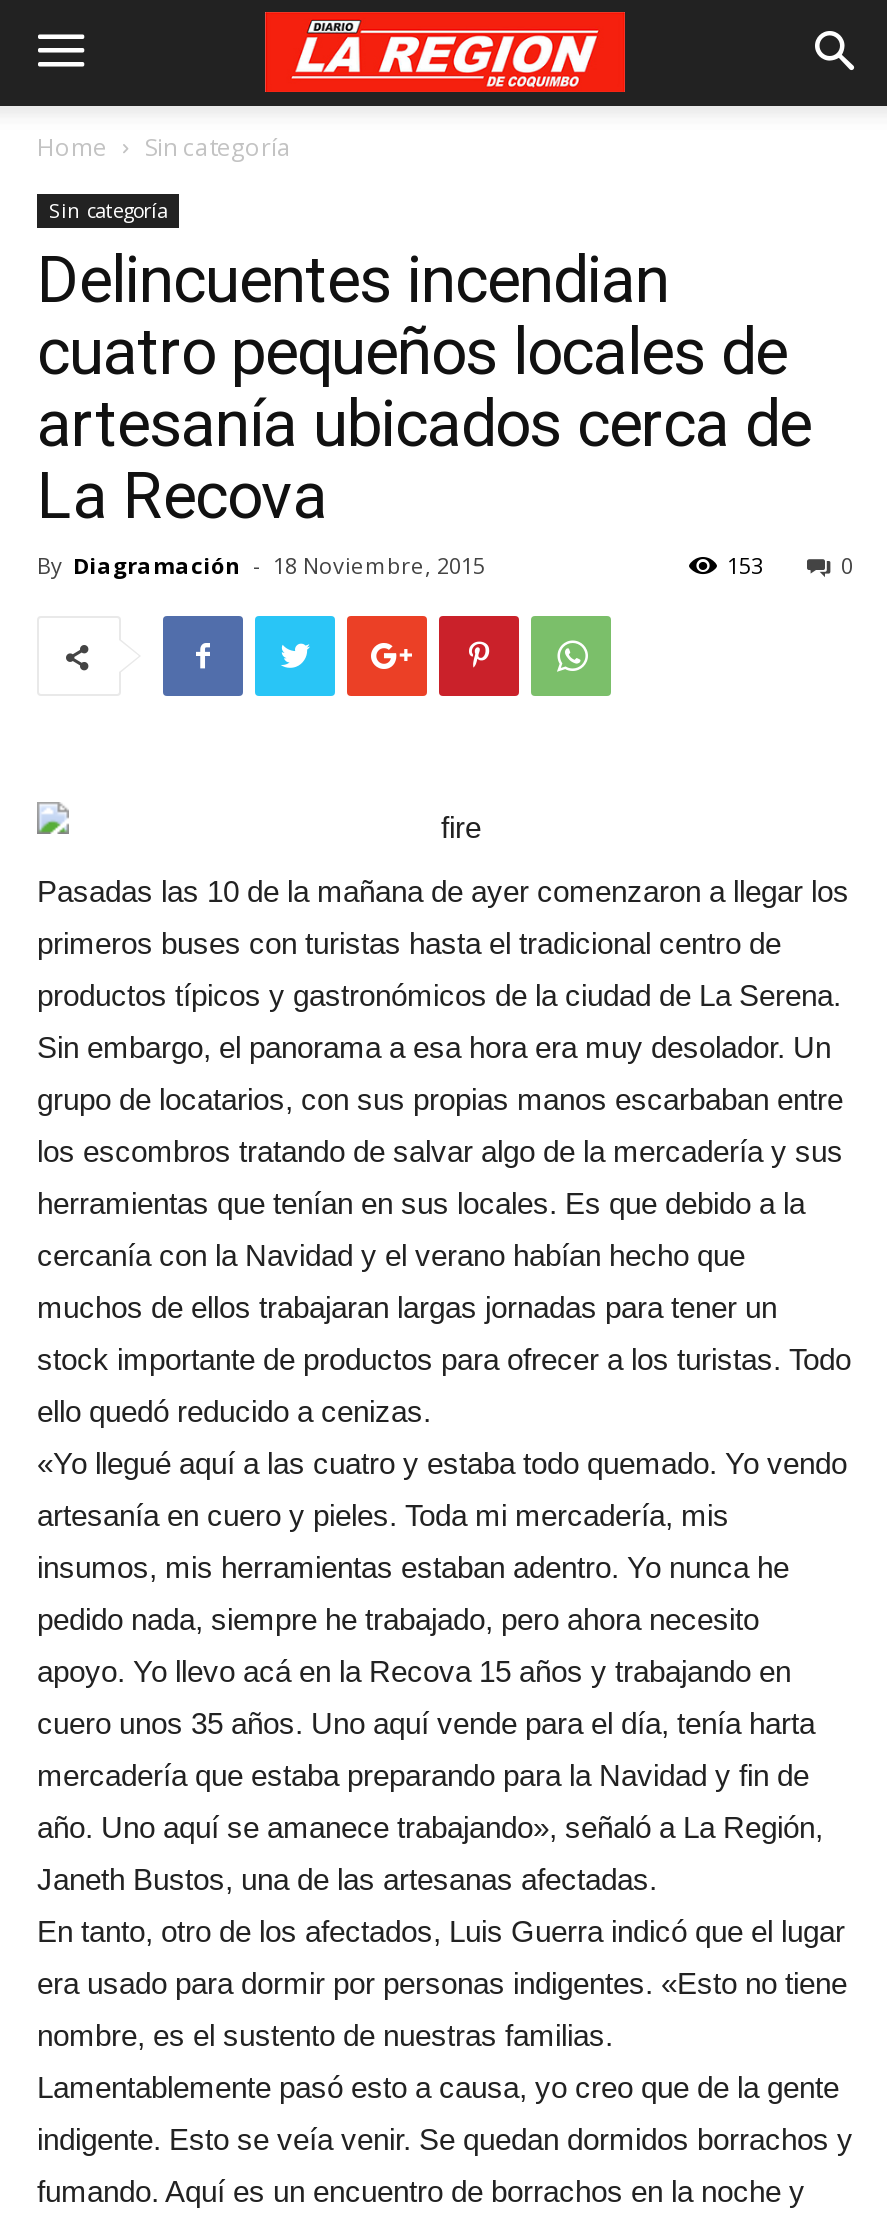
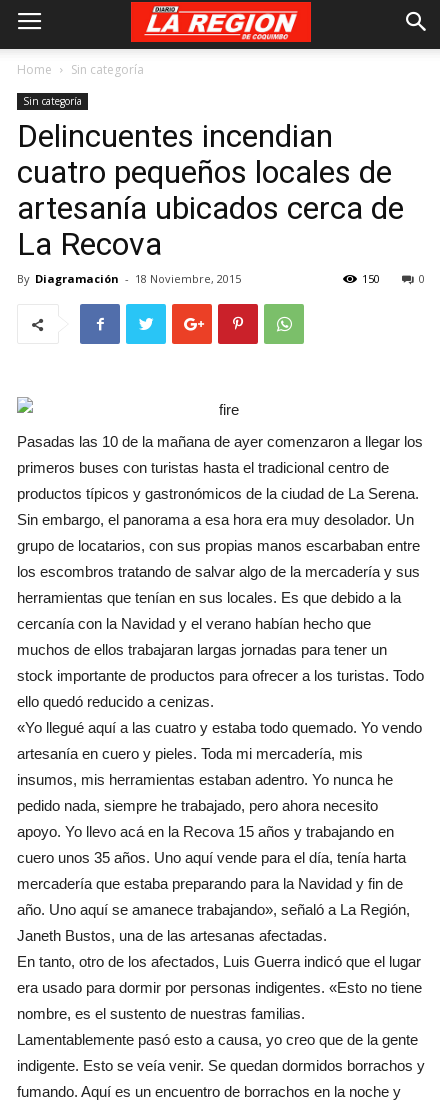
[727,550,763,580] 153 -> [362,271,380,286] 150

